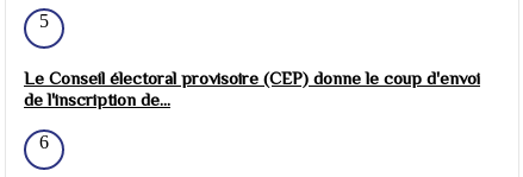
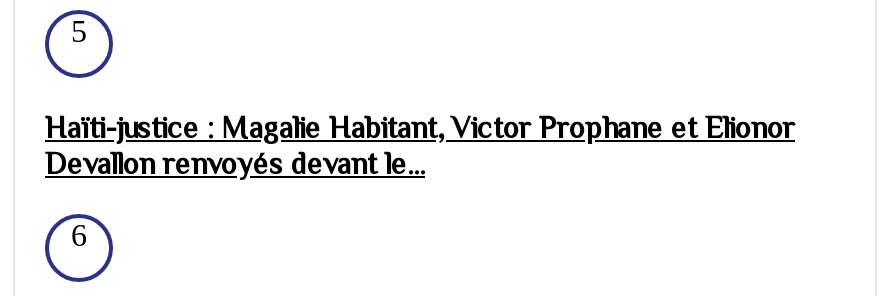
[24,68,480,110] Le Conseil électoral provisoire (CEP) donne le coup d'envoi | de l'inscription de... -> [45,110,795,180] Haïti-justice : Magalie Habitant, Victor Prophane et Elionor | Devallon renvoyés devant le...

